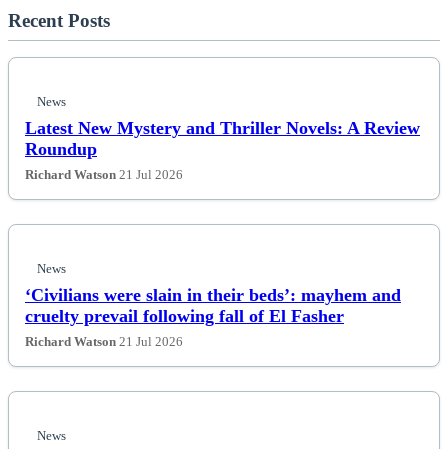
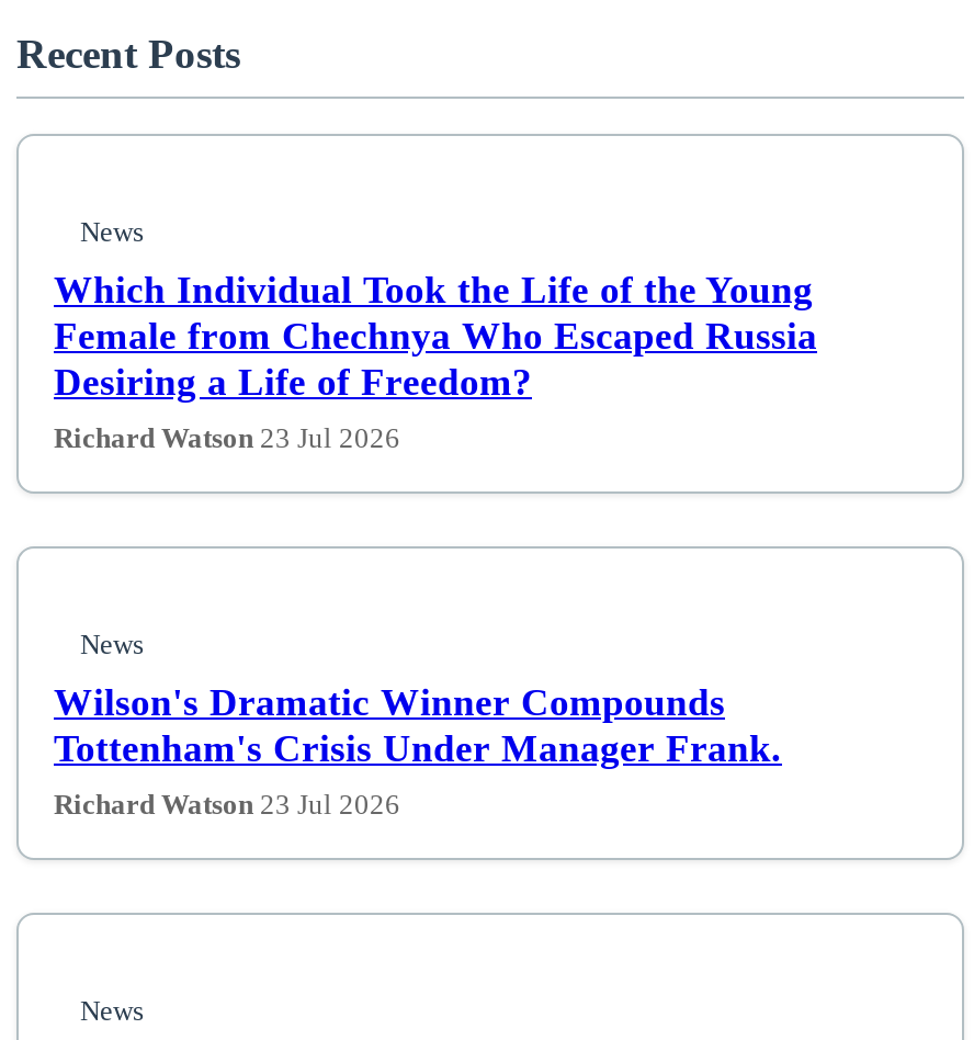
[25,118,420,182] Latest New Mystery and Thriller Novels: A Review | Roundup | Richard Watson 21 Jul 2026 -> [54,268,817,454] Which Individual Took the Life of the Young | Female from Chechnya Who Escaped Russia | Desiring a Life of Freedom? | Richard Watson 23 Jul 2026
[25,285,401,349] ‘Civilians were slain in their beds’: mayhem and | cruelty prevail following fall of El Fasher | Richard Watson 21 Jul 2026 -> [54,680,782,821] Wilson's Dramatic Winner Compounds | Tottenham's Crisis Under Manager Frank. | Richard Watson 23 Jul 2026

